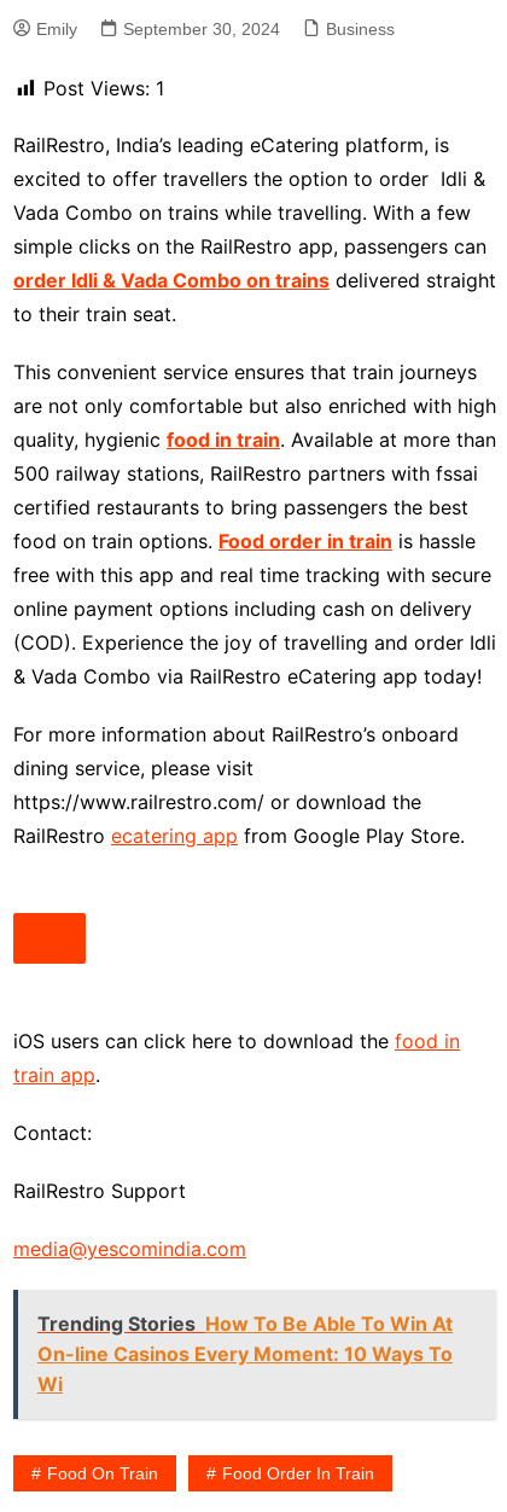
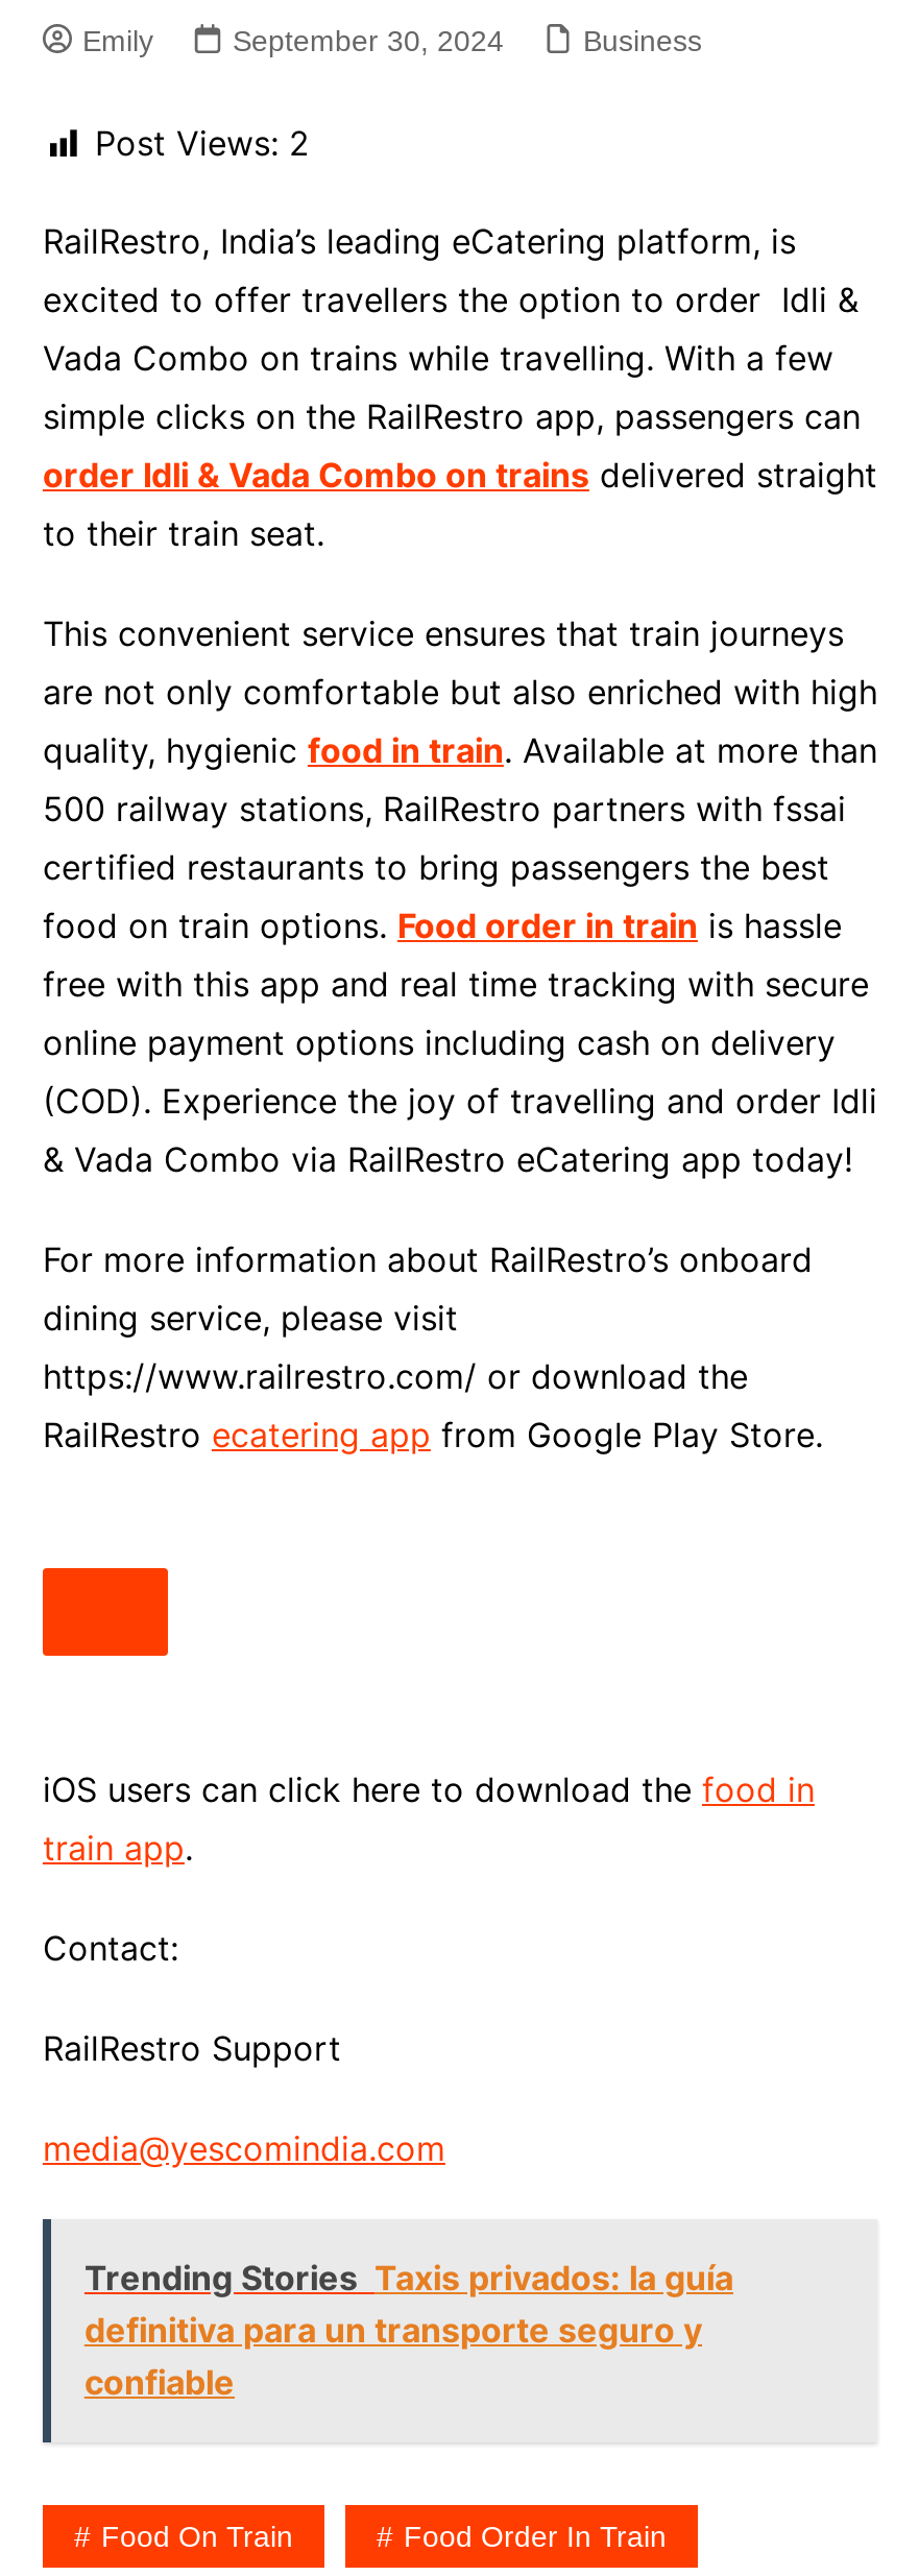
[43,76,164,100] Post Views: 1 -> [95,122,310,164] Post Views: 2
[37,1312,453,1396] Trending Stories How To Be Able To Win At | On-line Casinos Every Moment: 10 Ways To | Wi -> [84,2257,733,2403] Trending Stories Taxis privados: la guía | definitiva para un transporte seguro y | confiable

